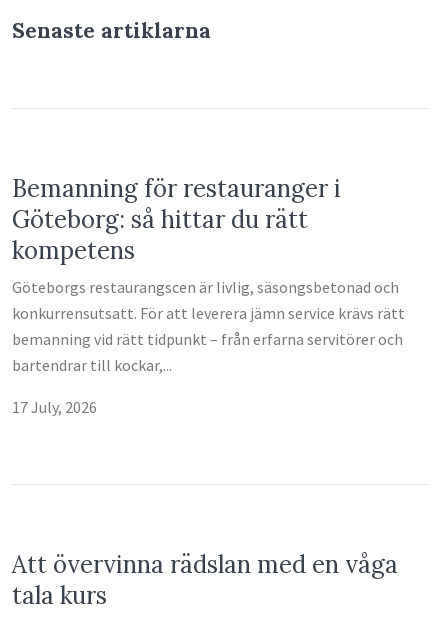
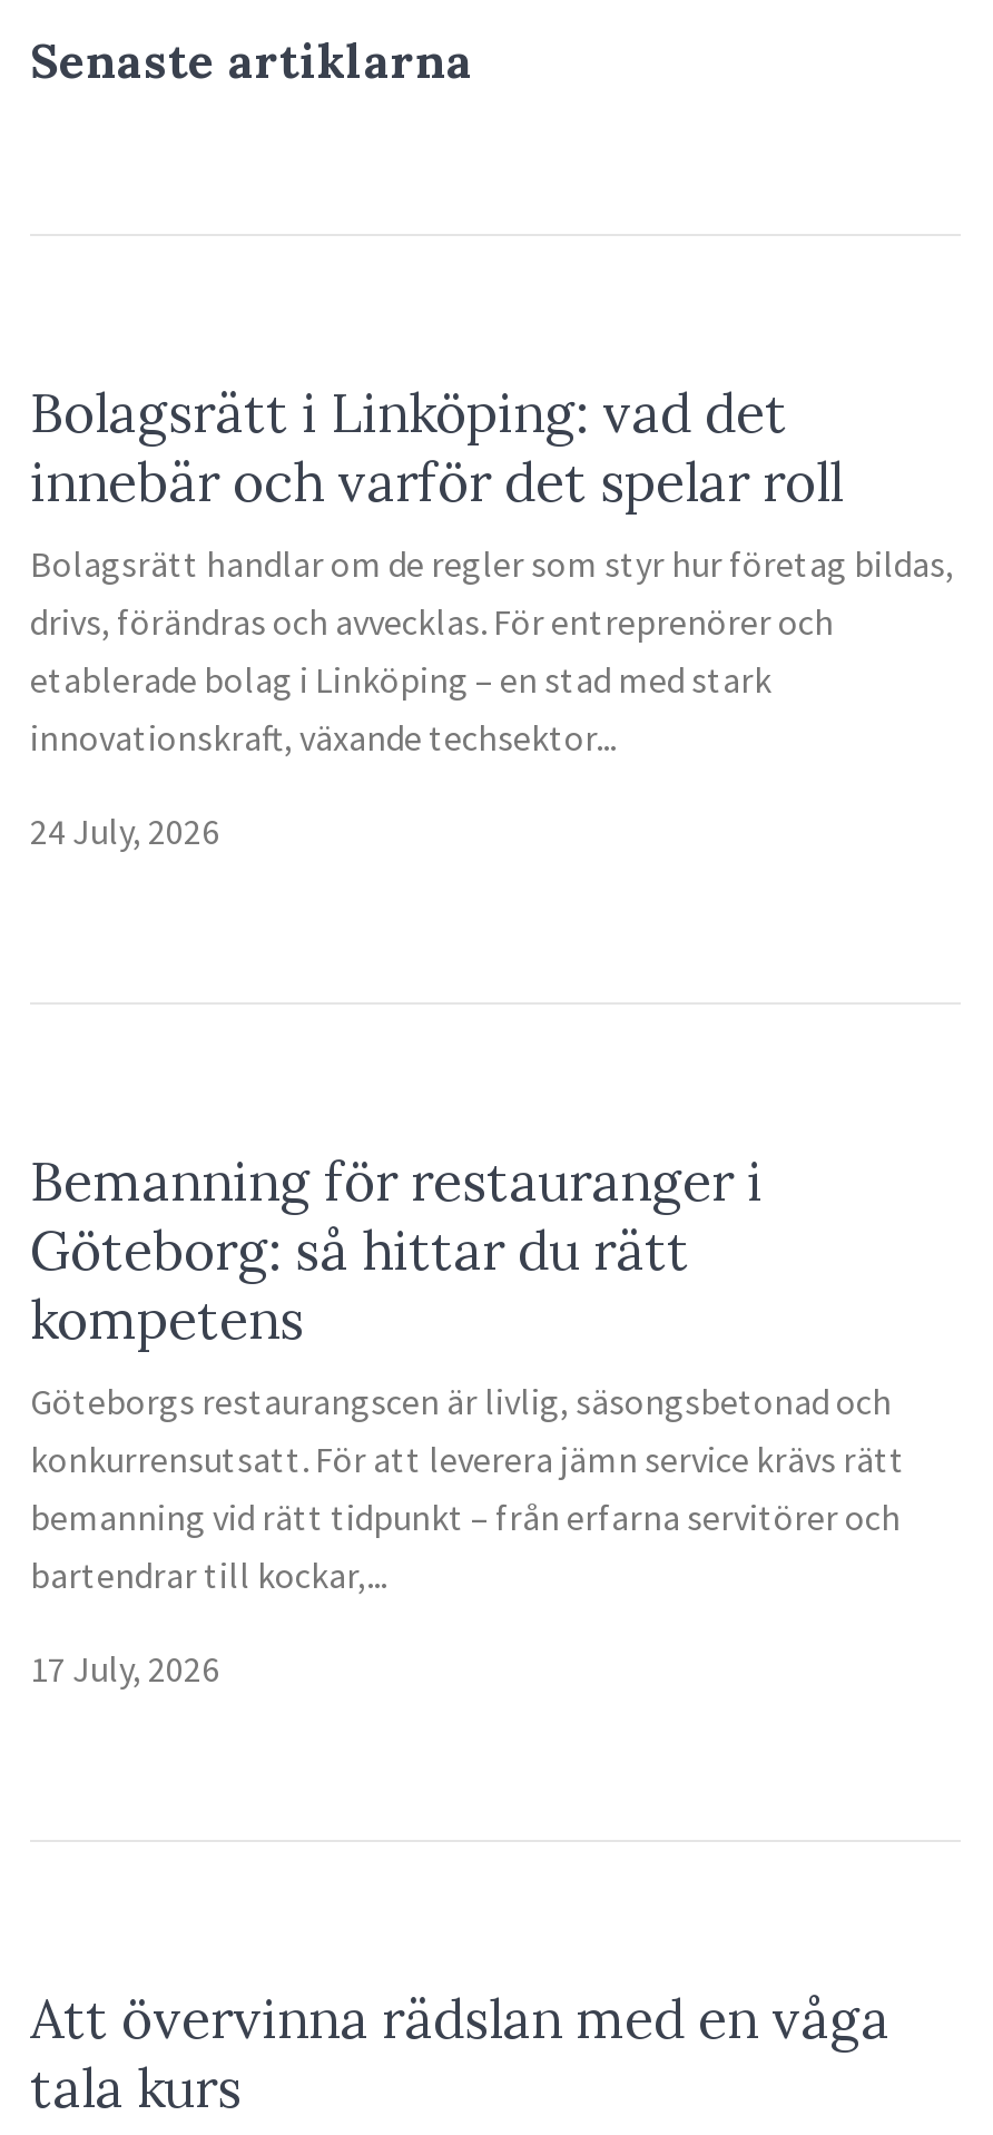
none -> [30,379,954,853] Bolagsrätt i Linköping: vad det | innebär och varför det spelar roll | Bolagsrätt handlar om de regler som styr hur företag bildas, | drivs, förändras och avvecklas. För entreprenörer och | etablerade bolag i Linköping – en stad med stark | innovationskraft, växande techsektor... | 24 July, 2026

